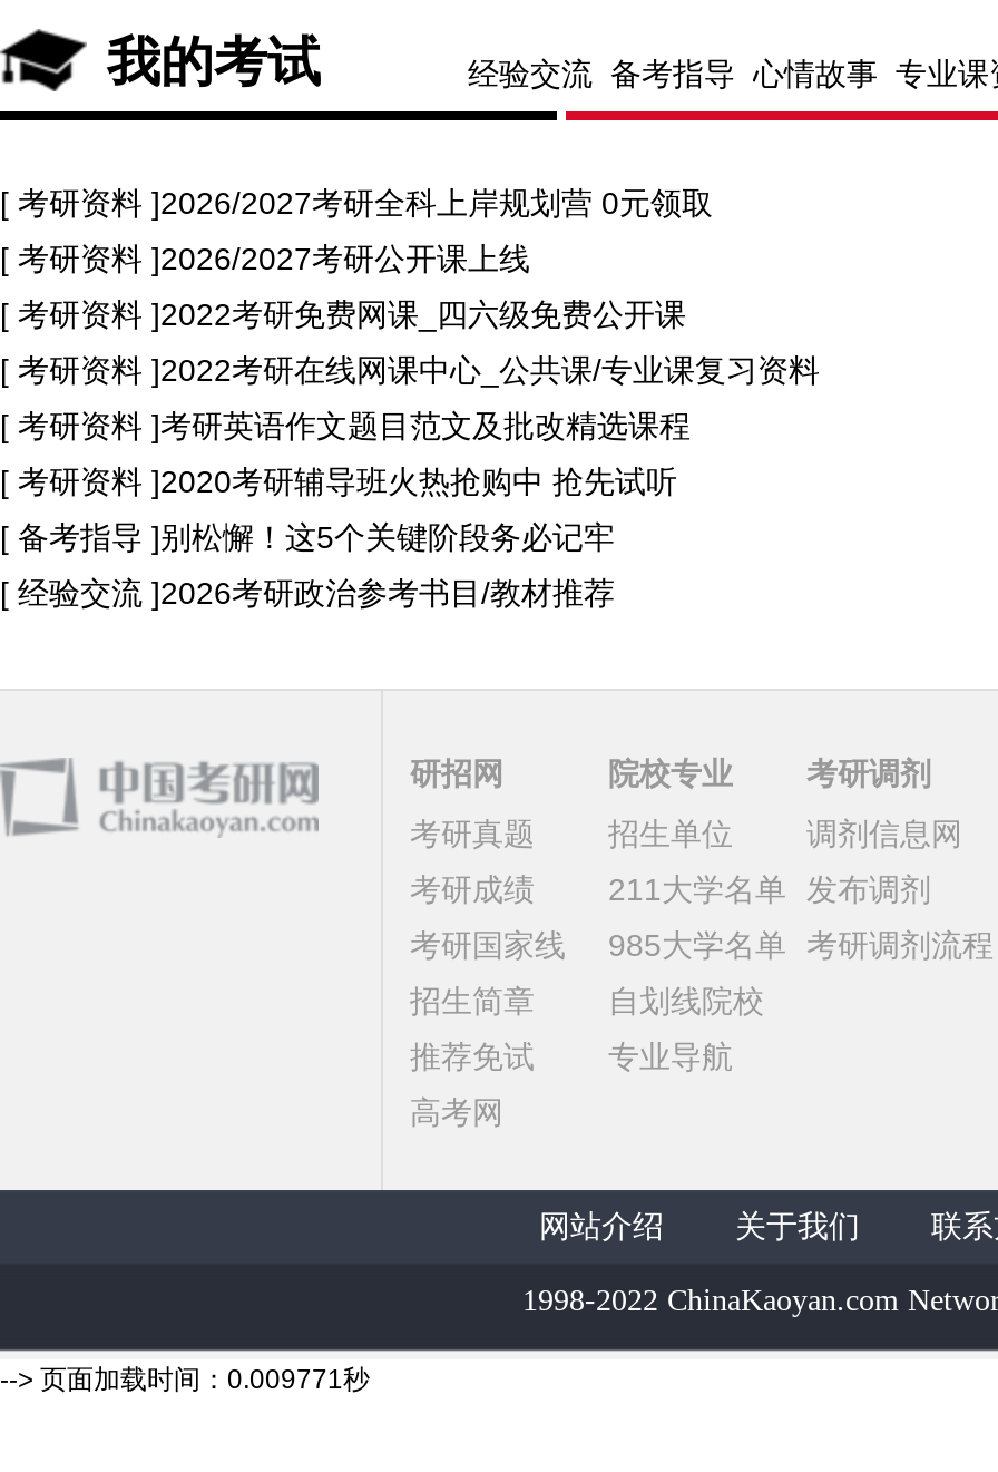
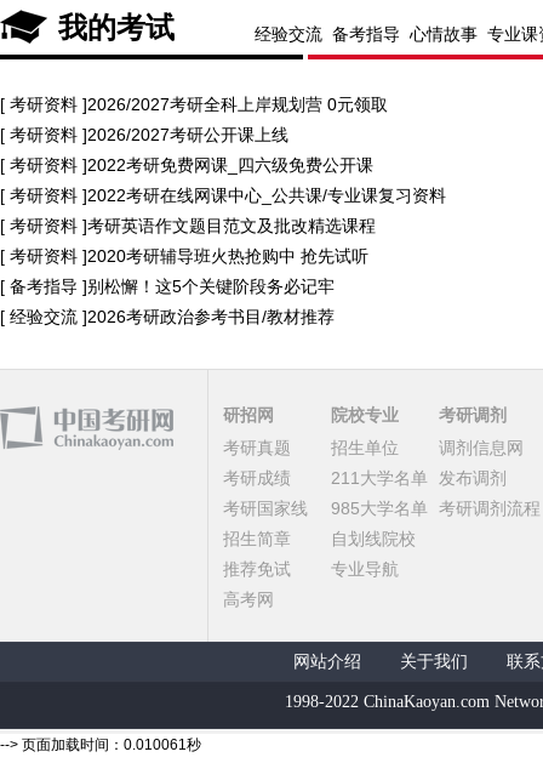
[40,1364,370,1395] 页面加载时间：0.009771秒 -> [22,736,201,753] 页面加载时间：0.010061秒

